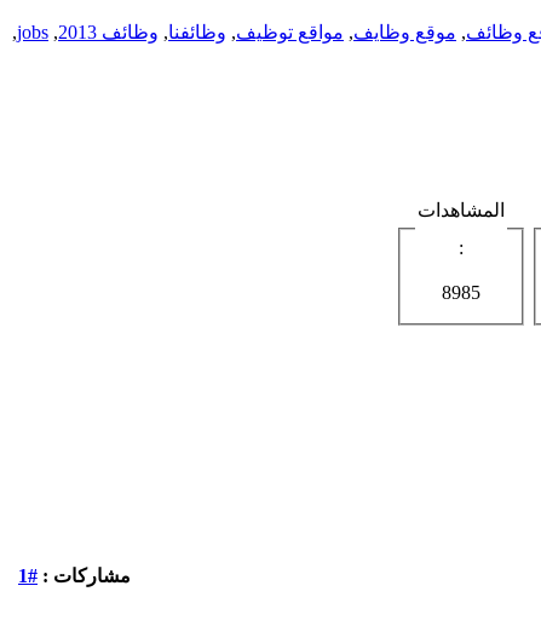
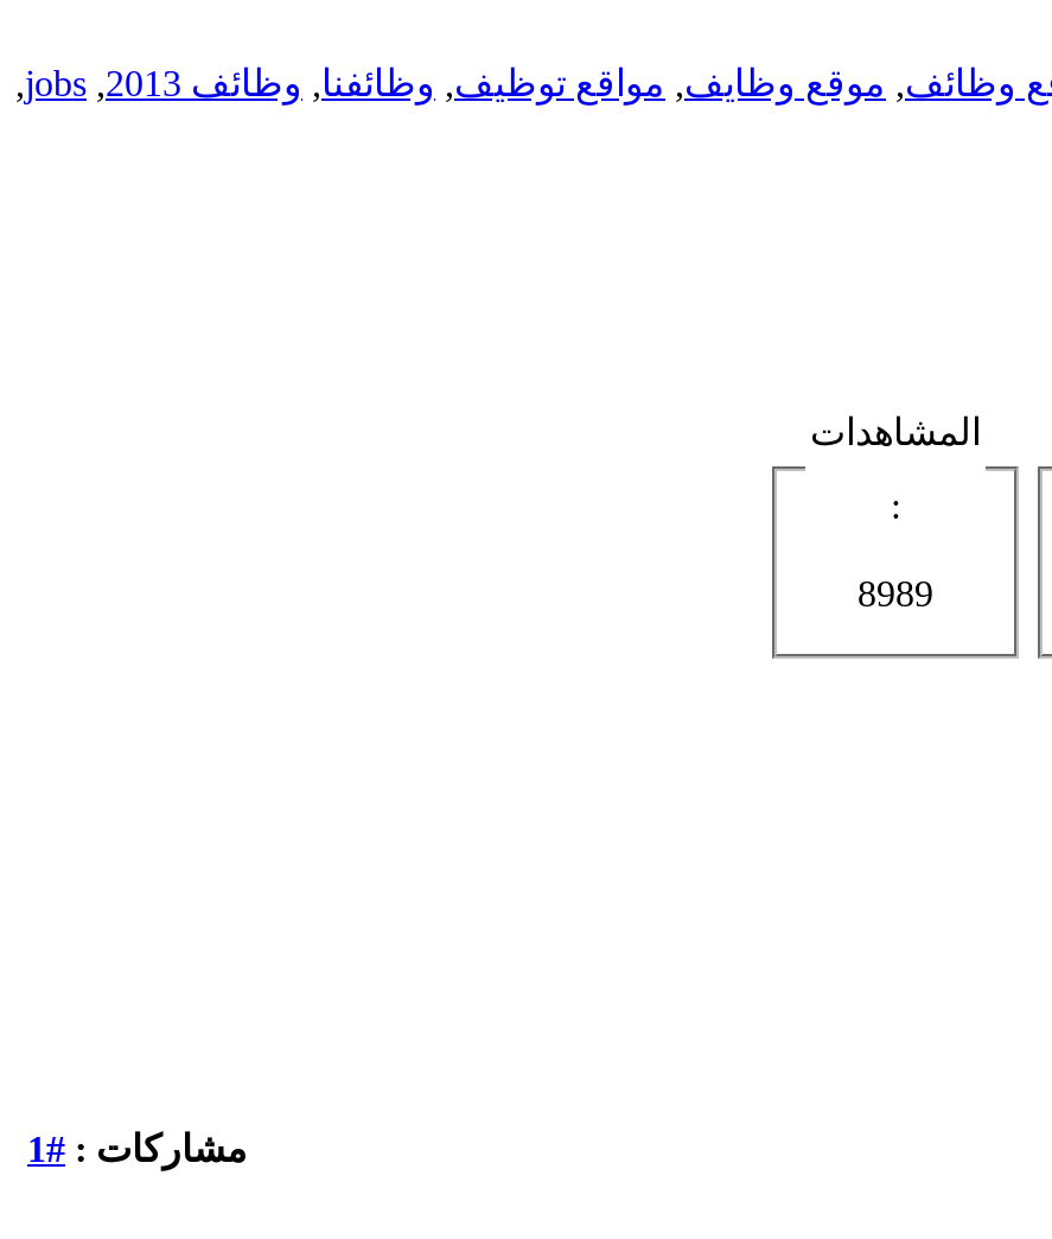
[442,282,480,302] 8985 -> [857,572,933,613] 8989

